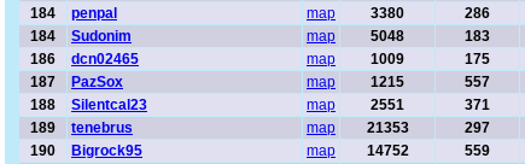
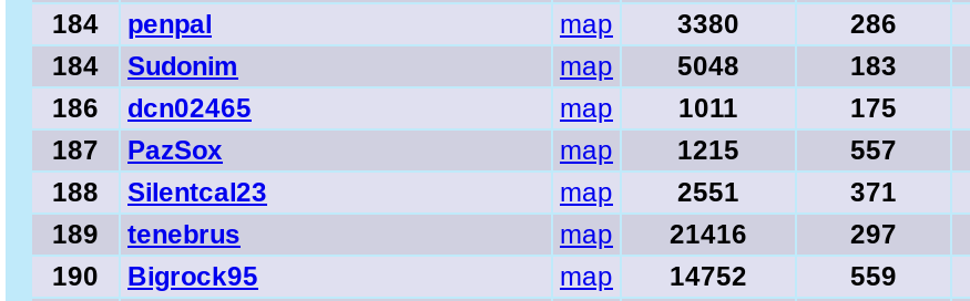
[371,51,404,68] 1009 -> [678,93,738,124] 1011
[307,119,409,136] map 21353 -> [560,219,747,250] map 21416

